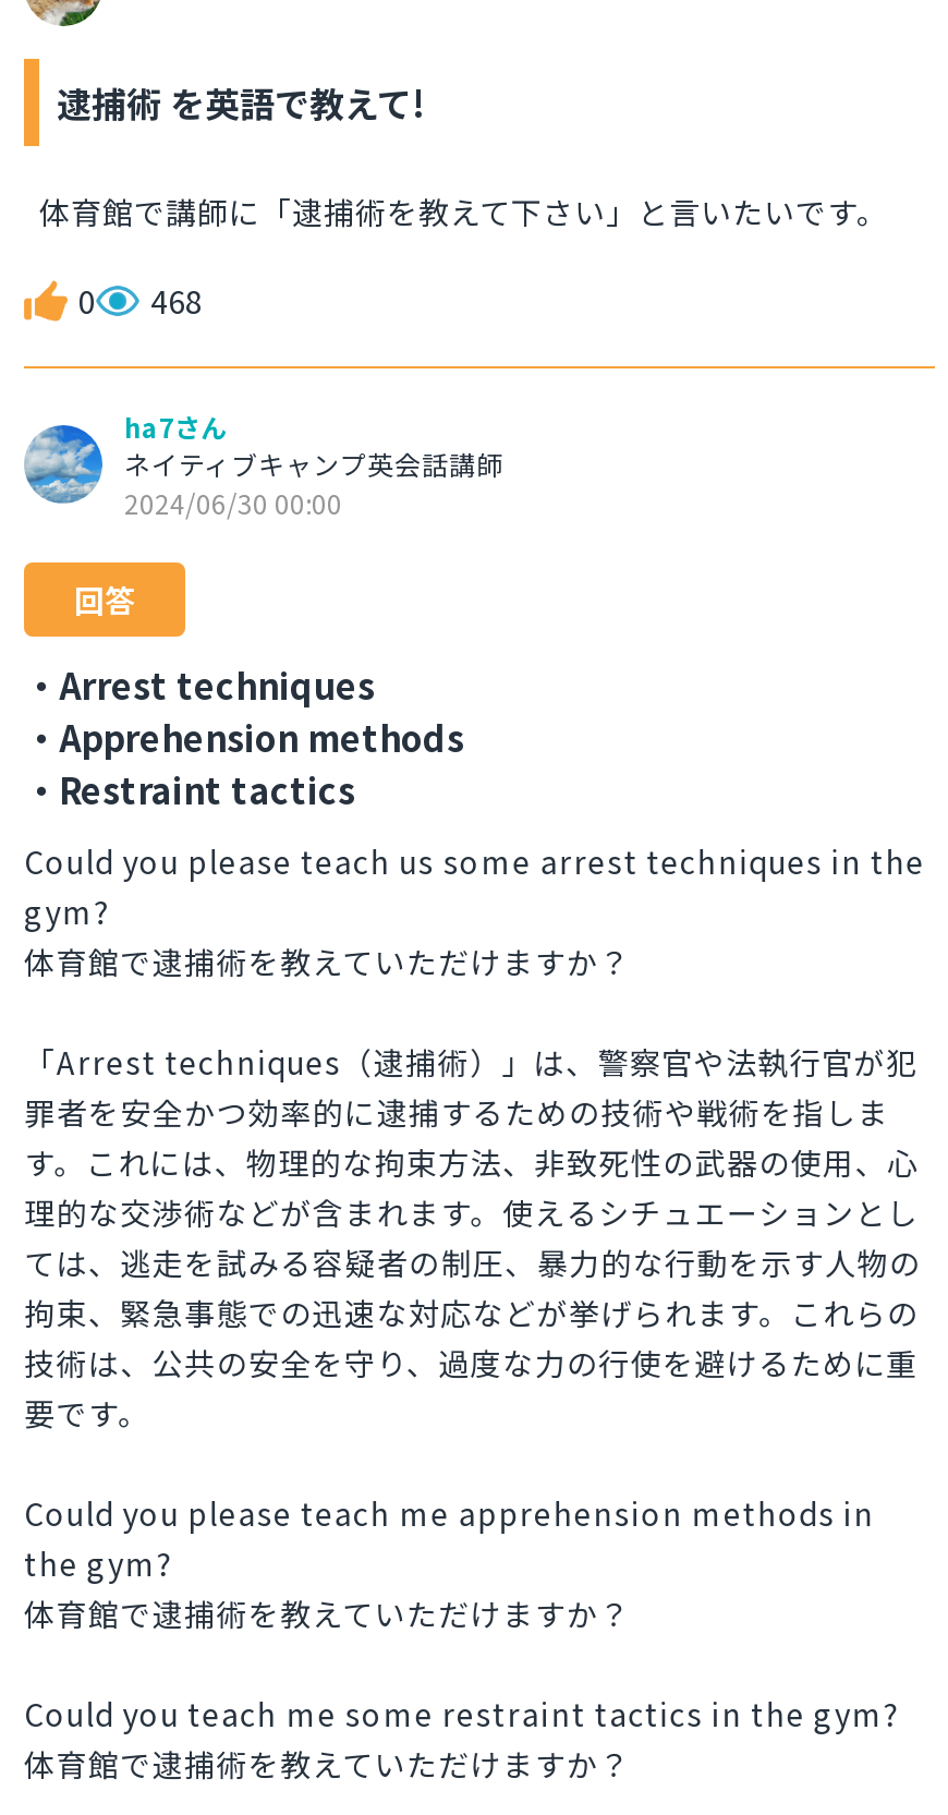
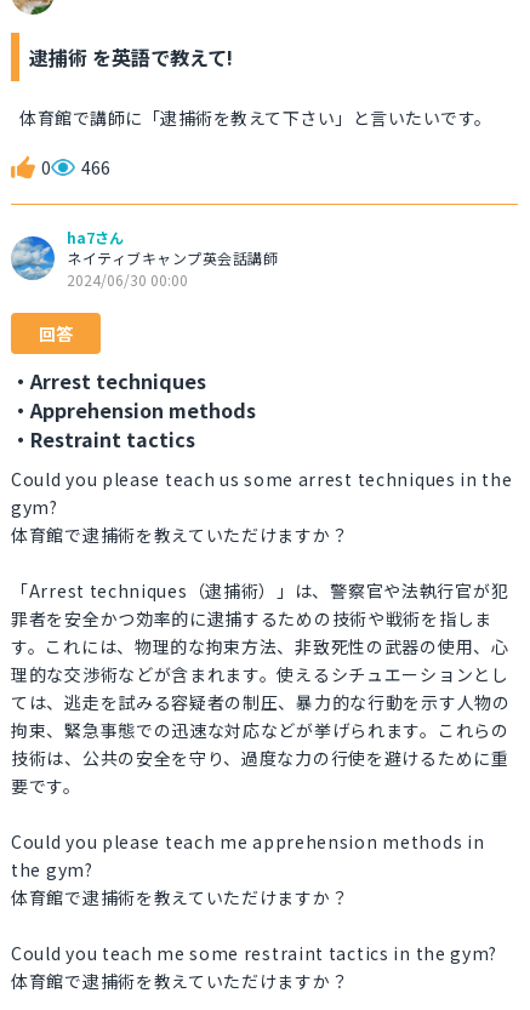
[78,280,203,324] 0 468 -> [41,156,110,180] 0 466

